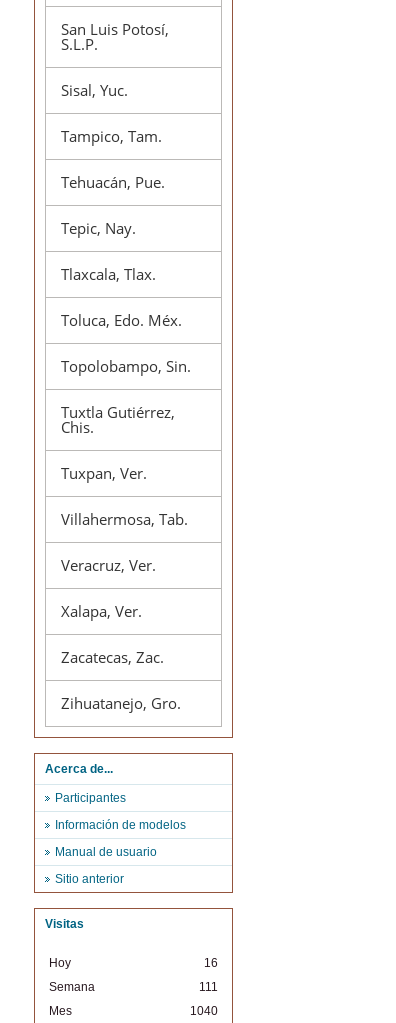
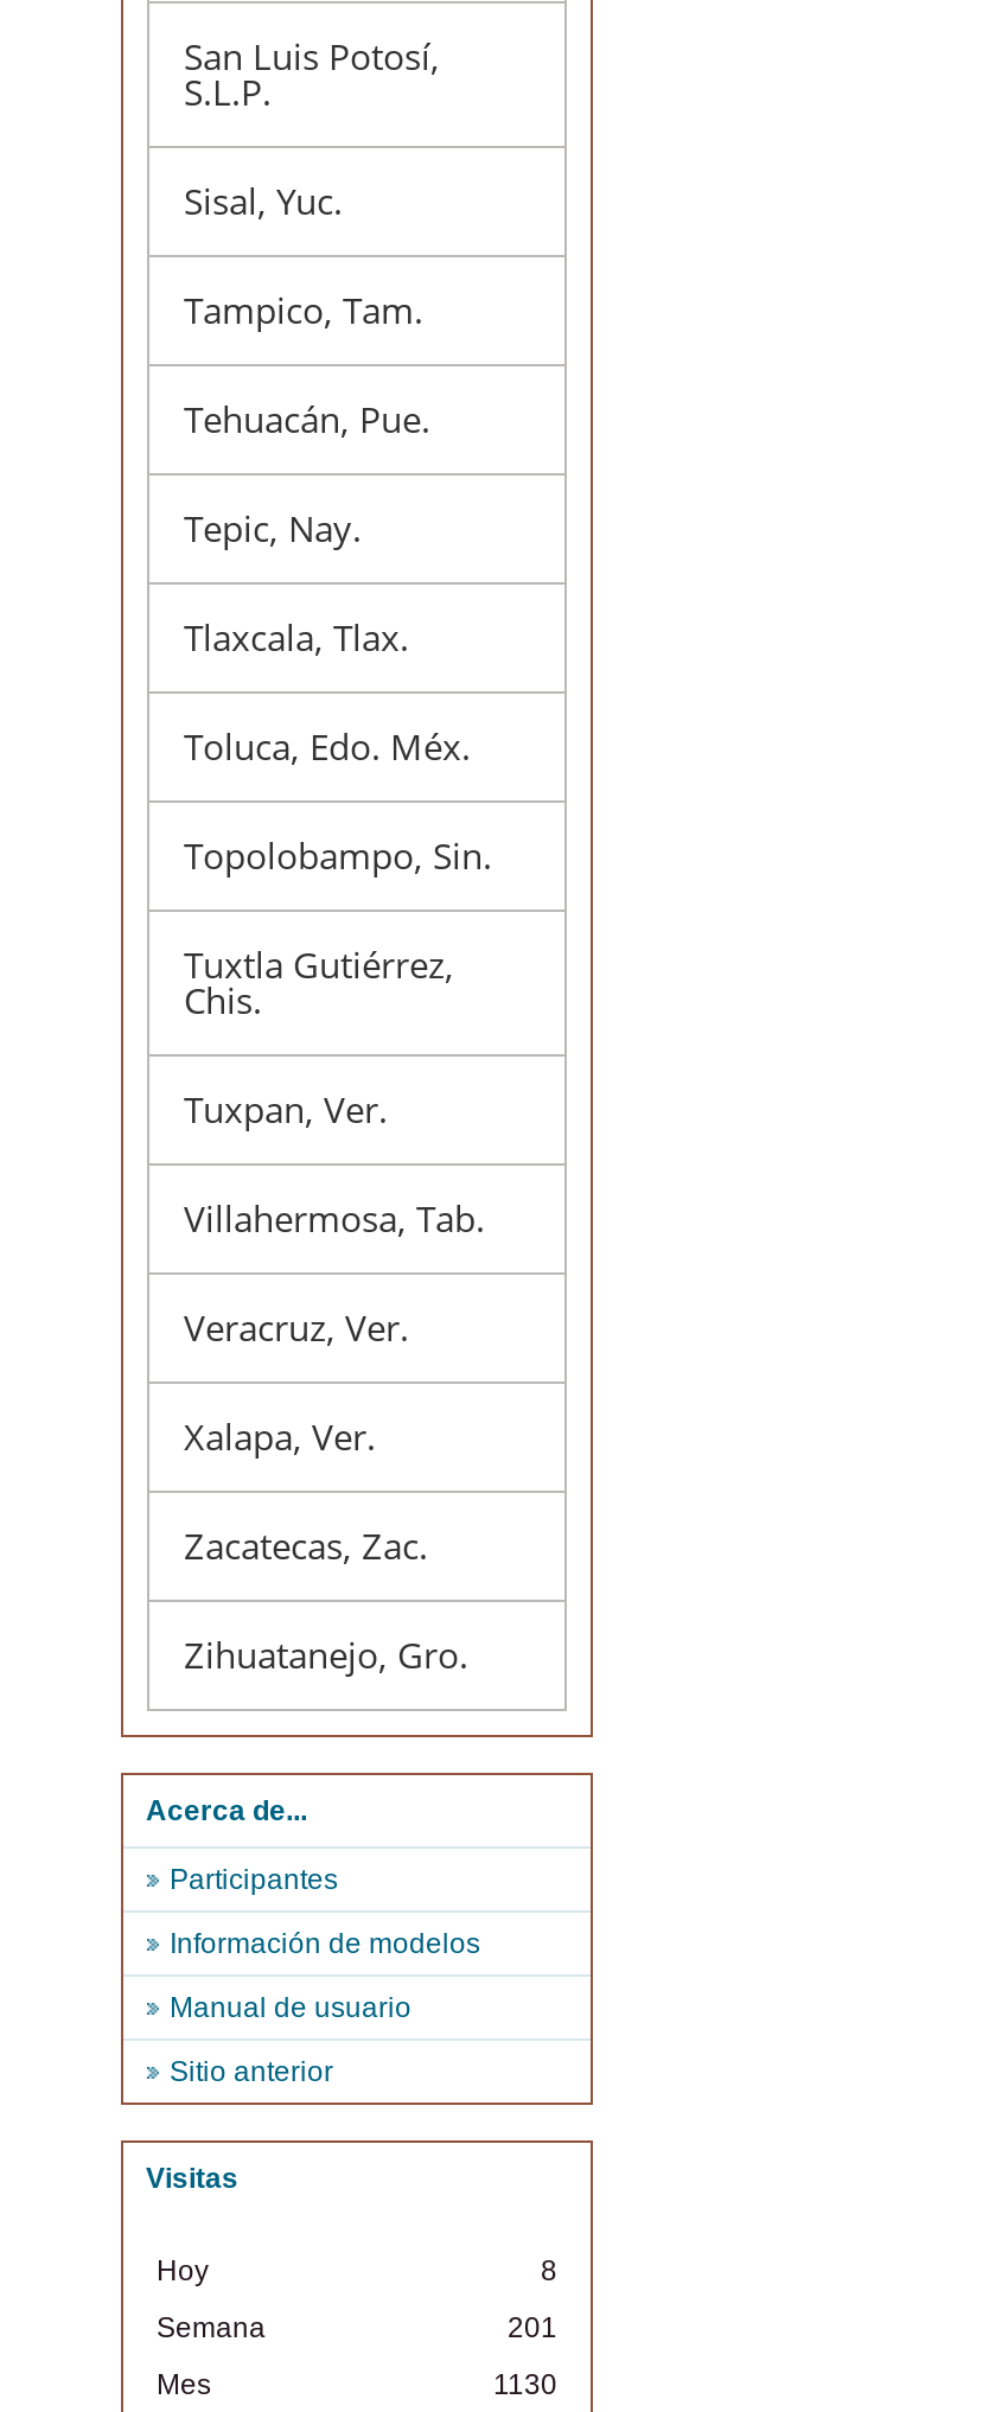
[204,956,218,970] 16 -> [541,2254,557,2287] 8
[199,980,218,994] 111 -> [508,2310,557,2344] 201
[190,1004,218,1018] 1040 -> [493,2367,557,2401] 1130

